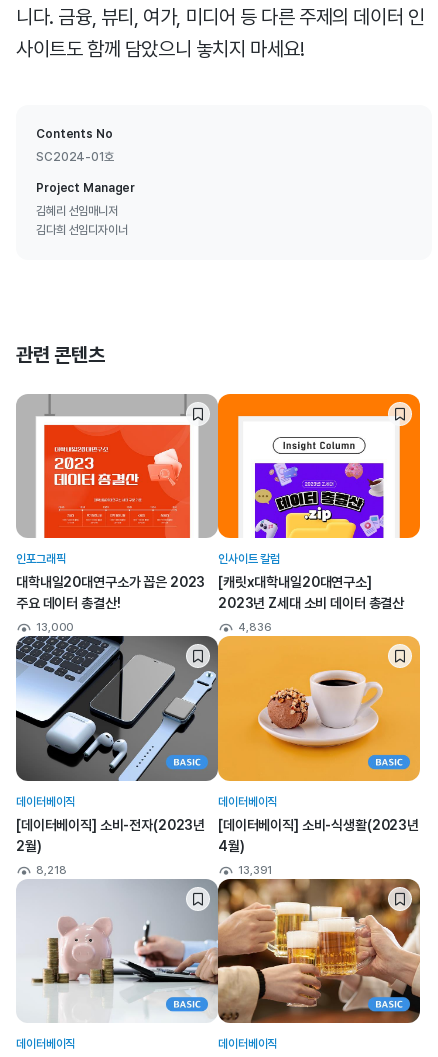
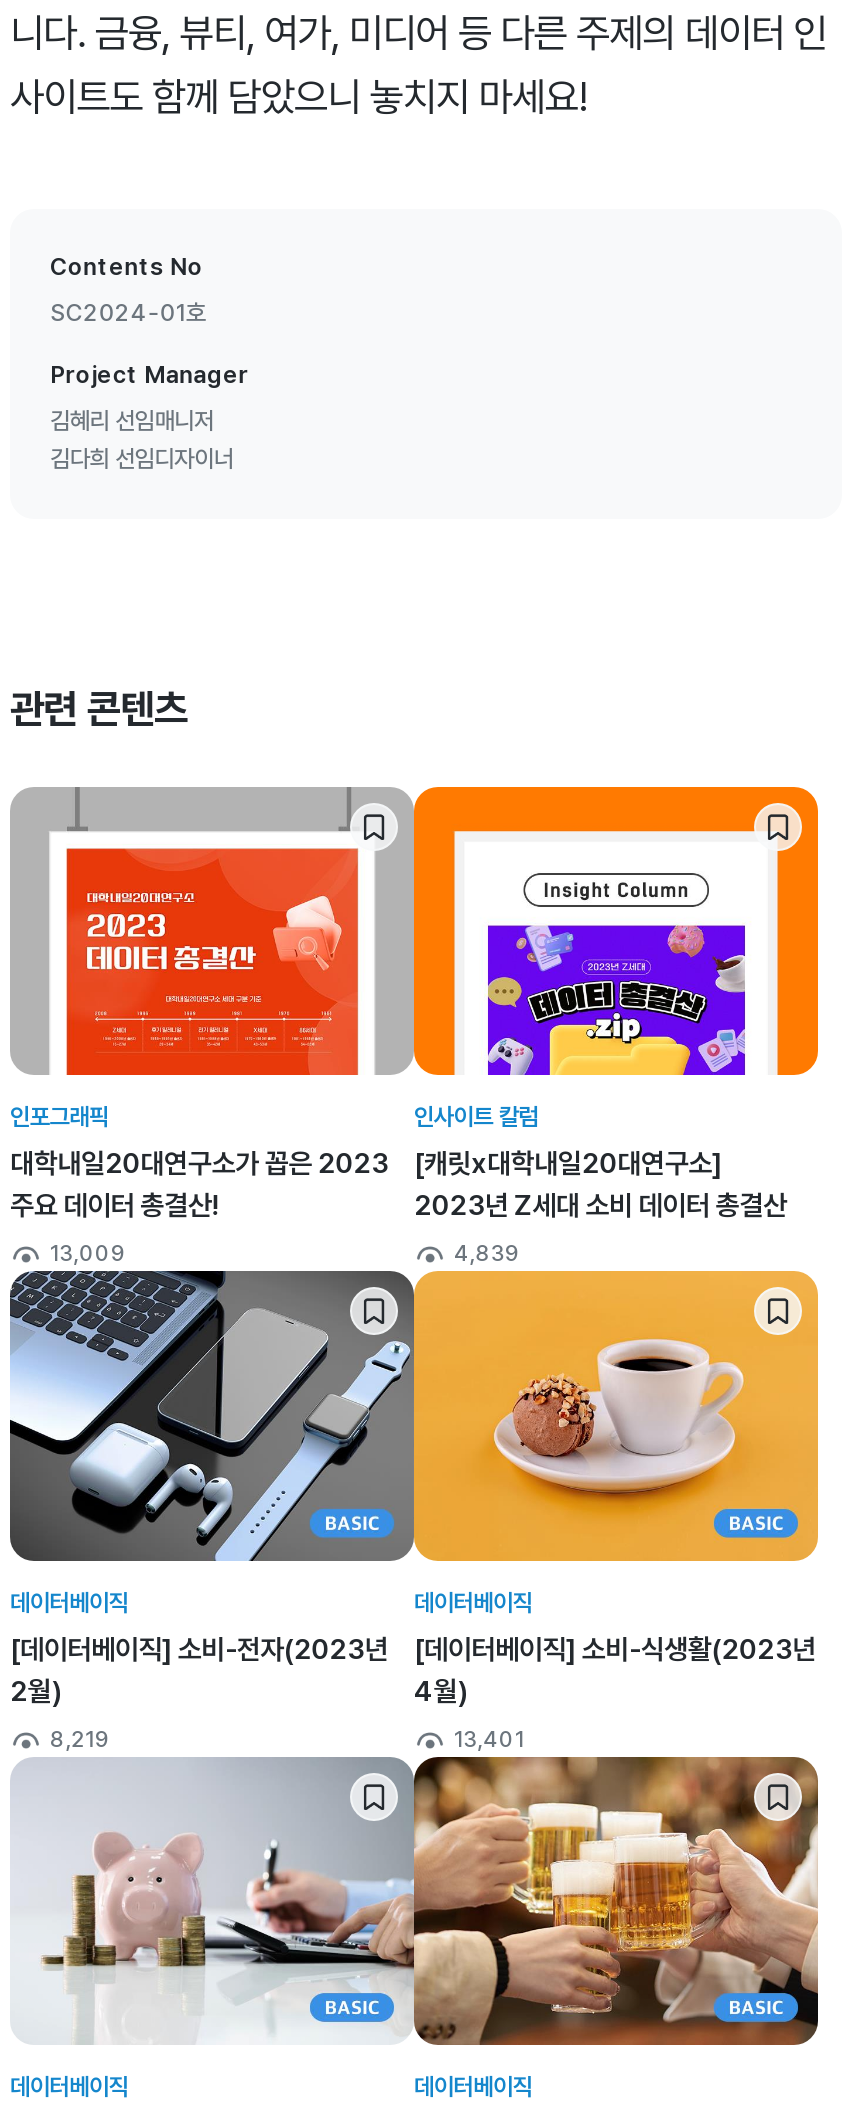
[36,621,74,634] 13,000 -> [50,1242,127,1268] 13,009
[238,621,271,634] 4,836 -> [454,1242,521,1268] 4,839
[36,864,66,877] 8,218 -> [50,1726,111,1752] 8,219
[238,864,272,877] 13,391 -> [454,1726,525,1752] 13,401

